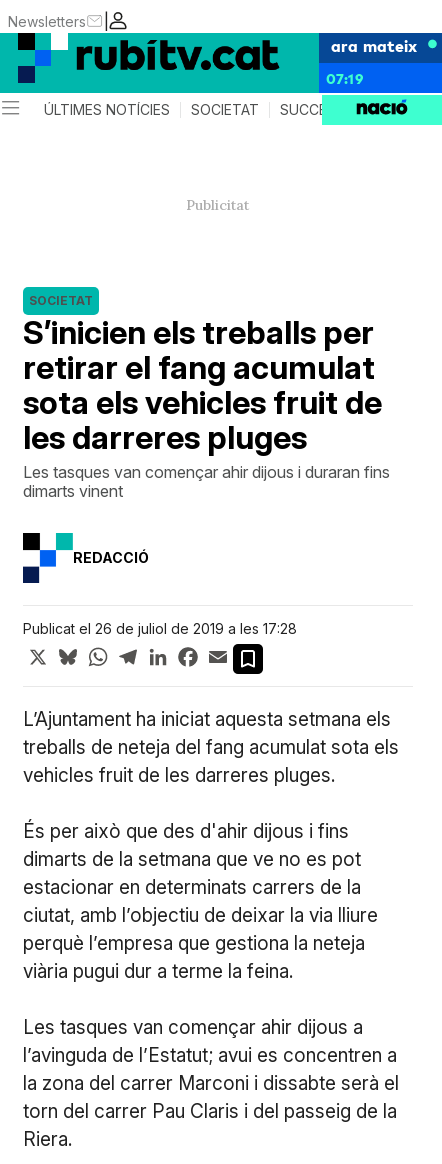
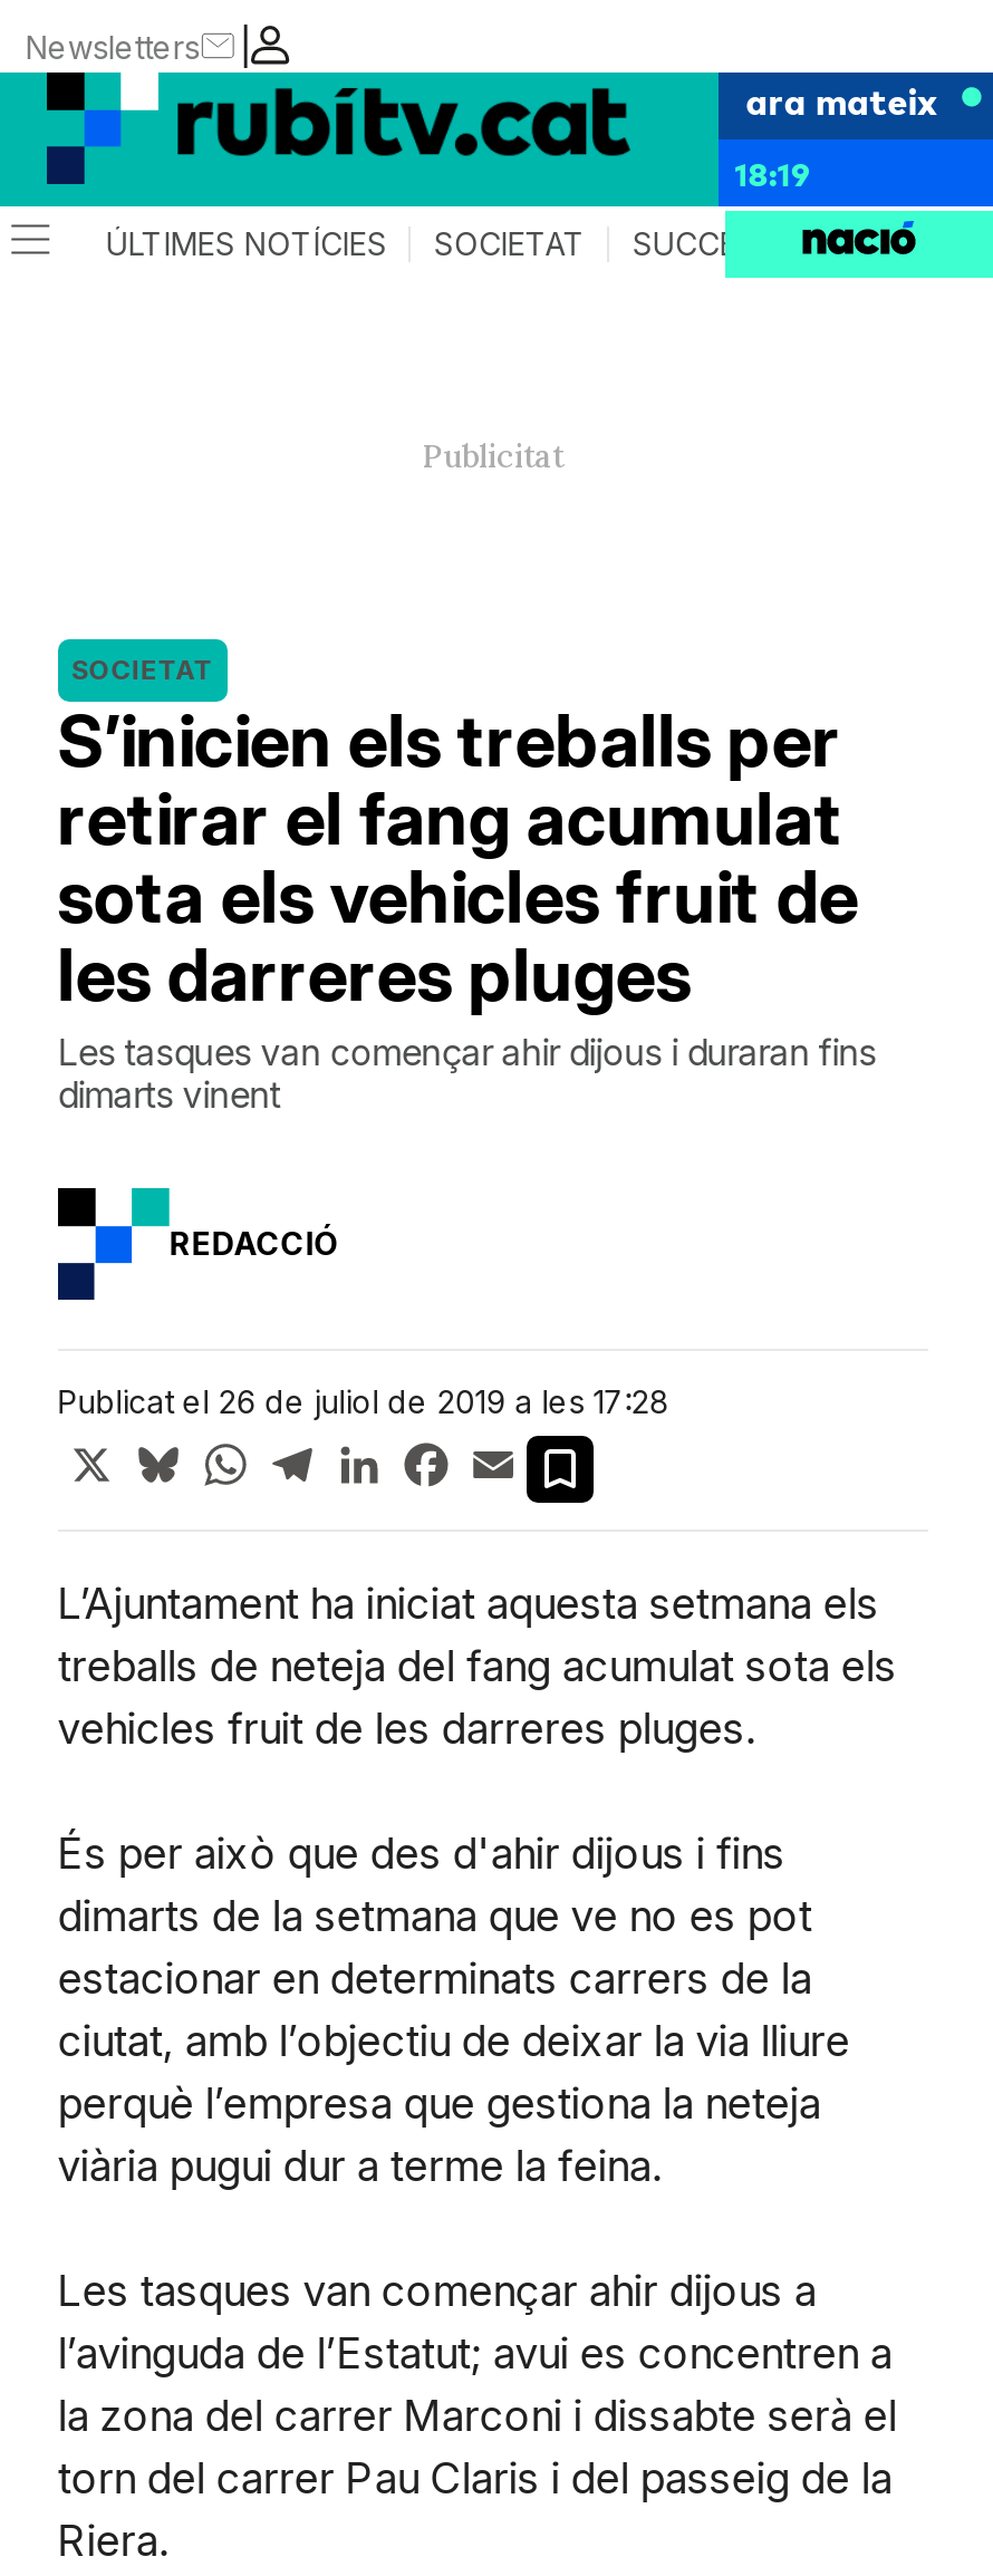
[326,68,363,87] 07:19 -> [735,151,809,193] 18:19

